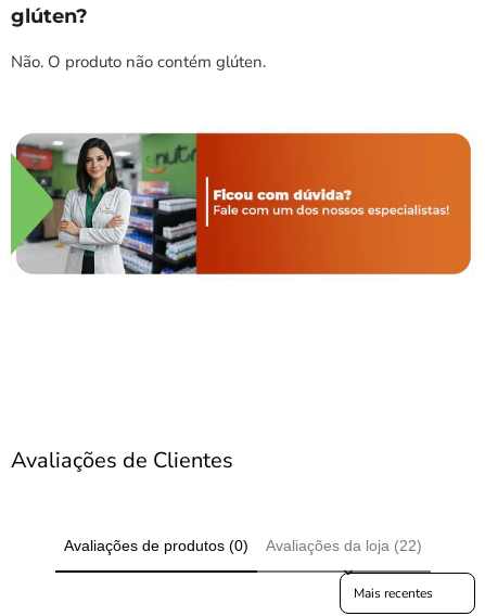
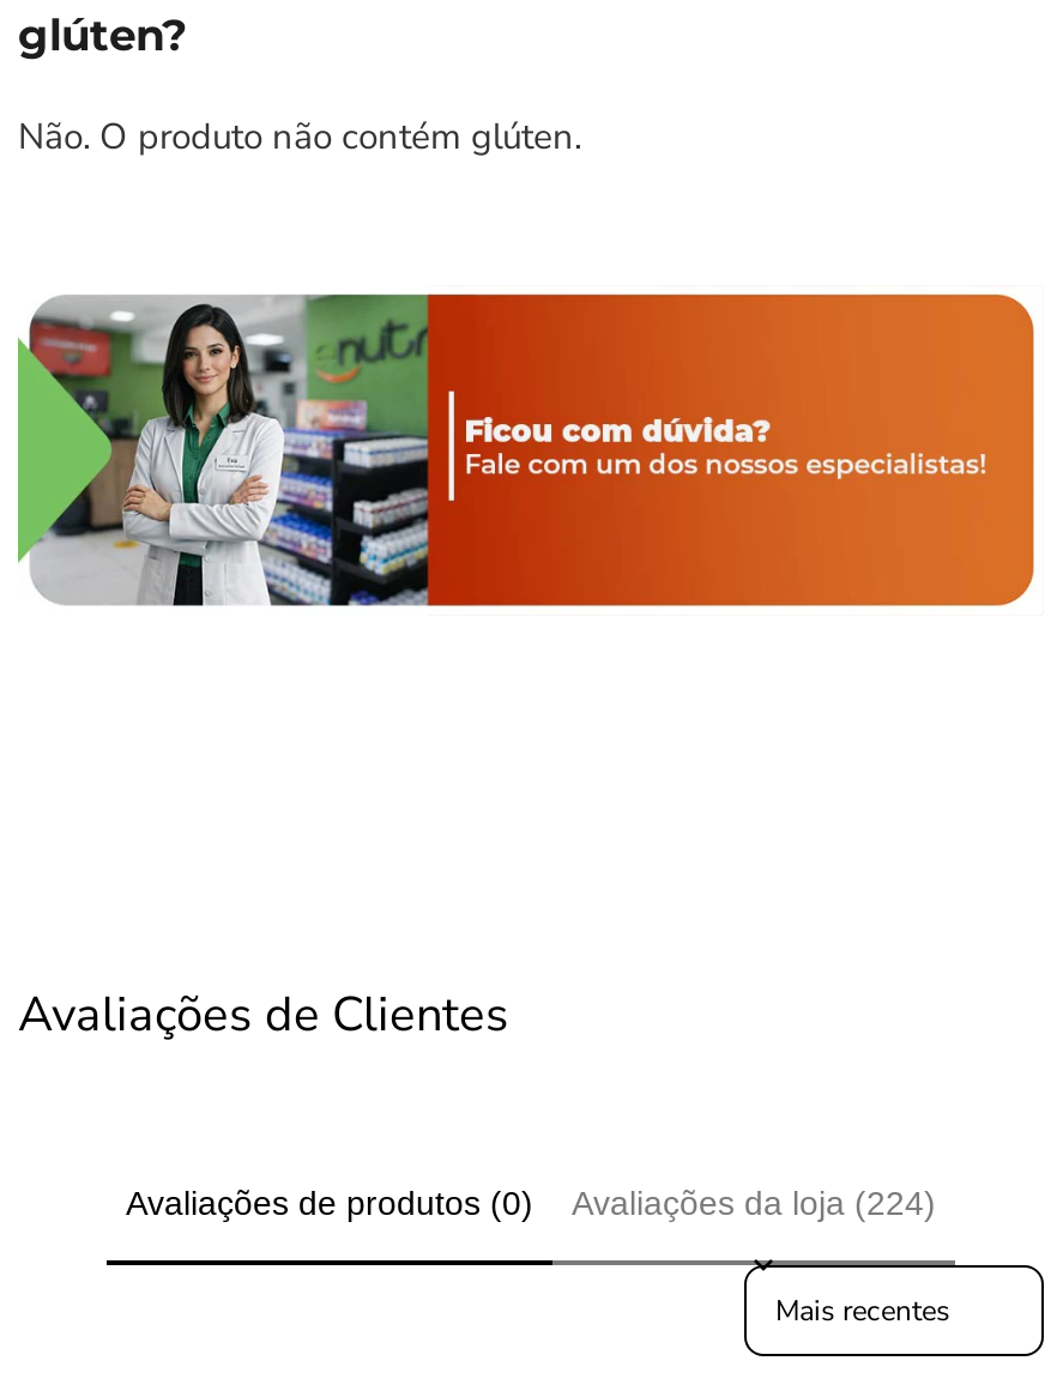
[266,536,422,554] Avaliações da loja (22) -> [572,1184,936,1223] Avaliações da loja (224)

